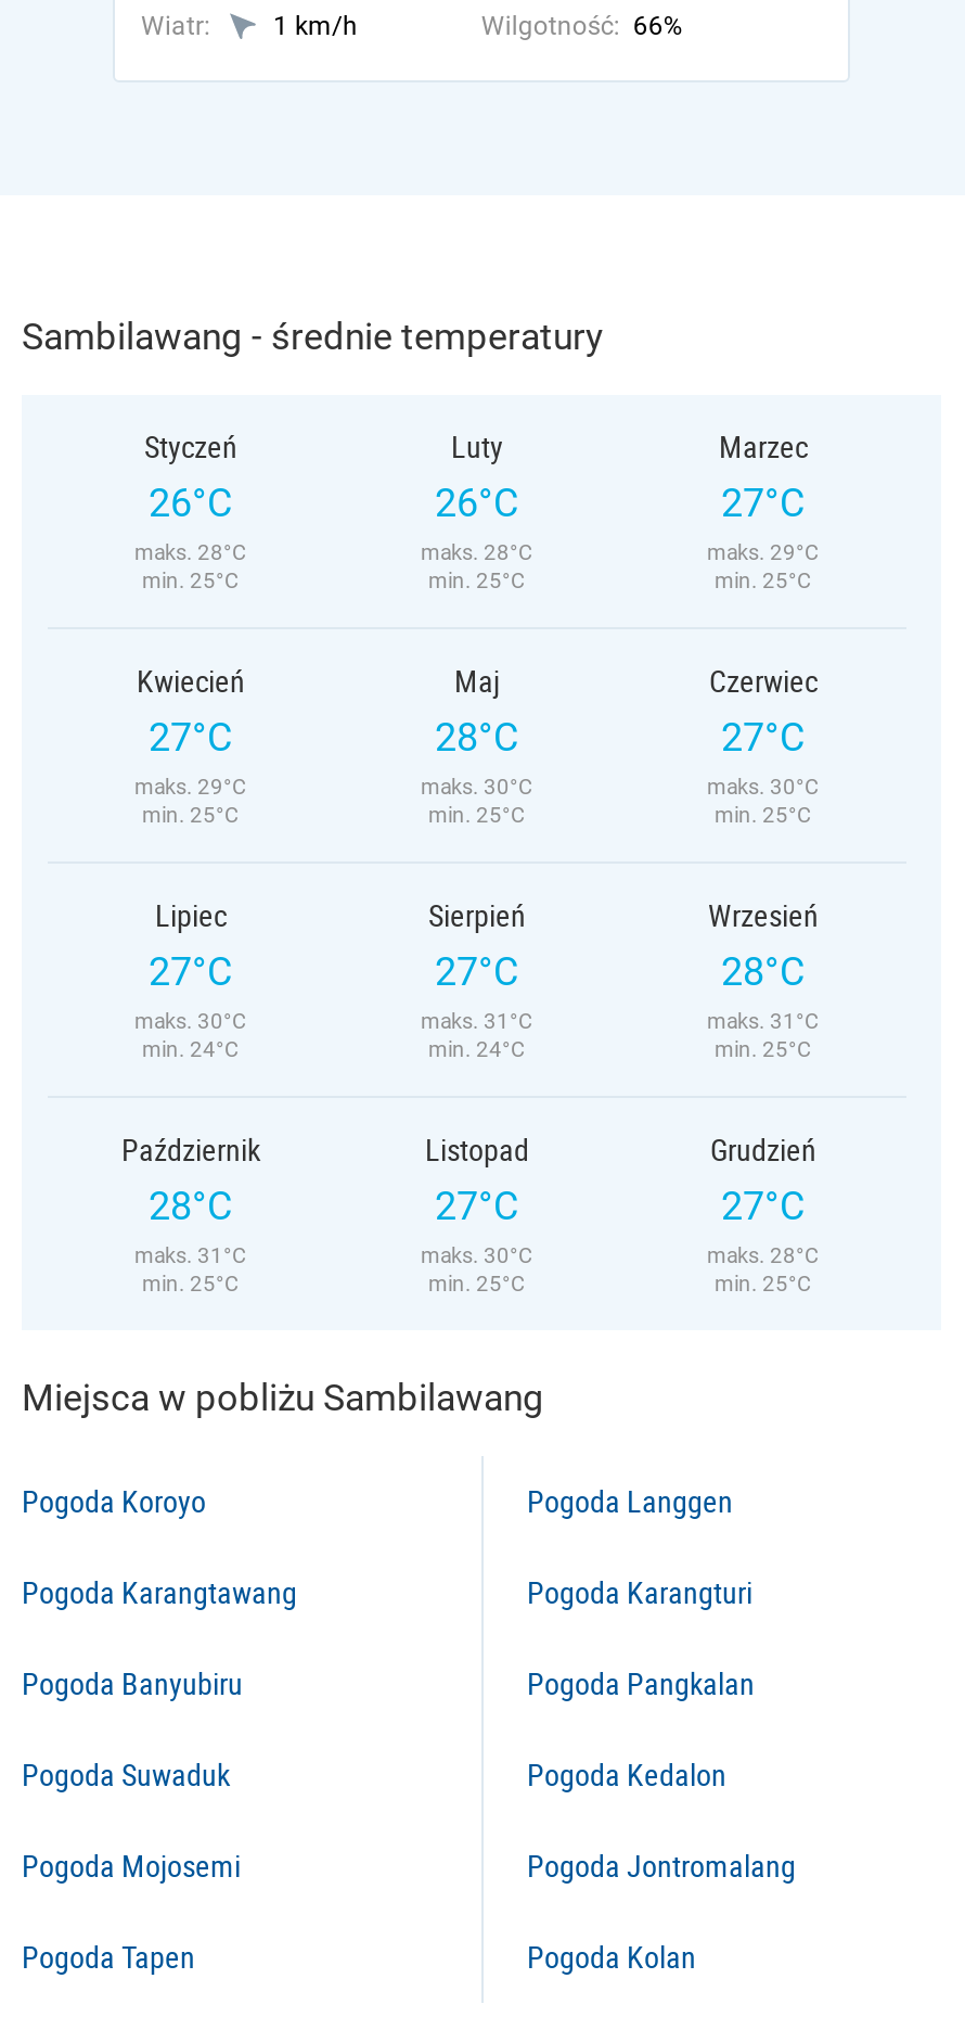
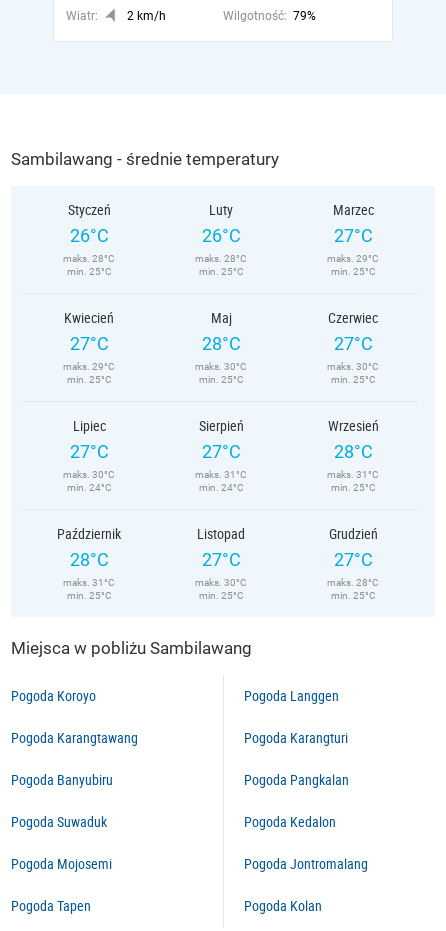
[273,11,358,41] 1 km/h -> [127,9,166,23] 2 km/h
[481,11,683,41] Wilgotność: 66% -> [223,9,316,23] Wilgotność: 79%

